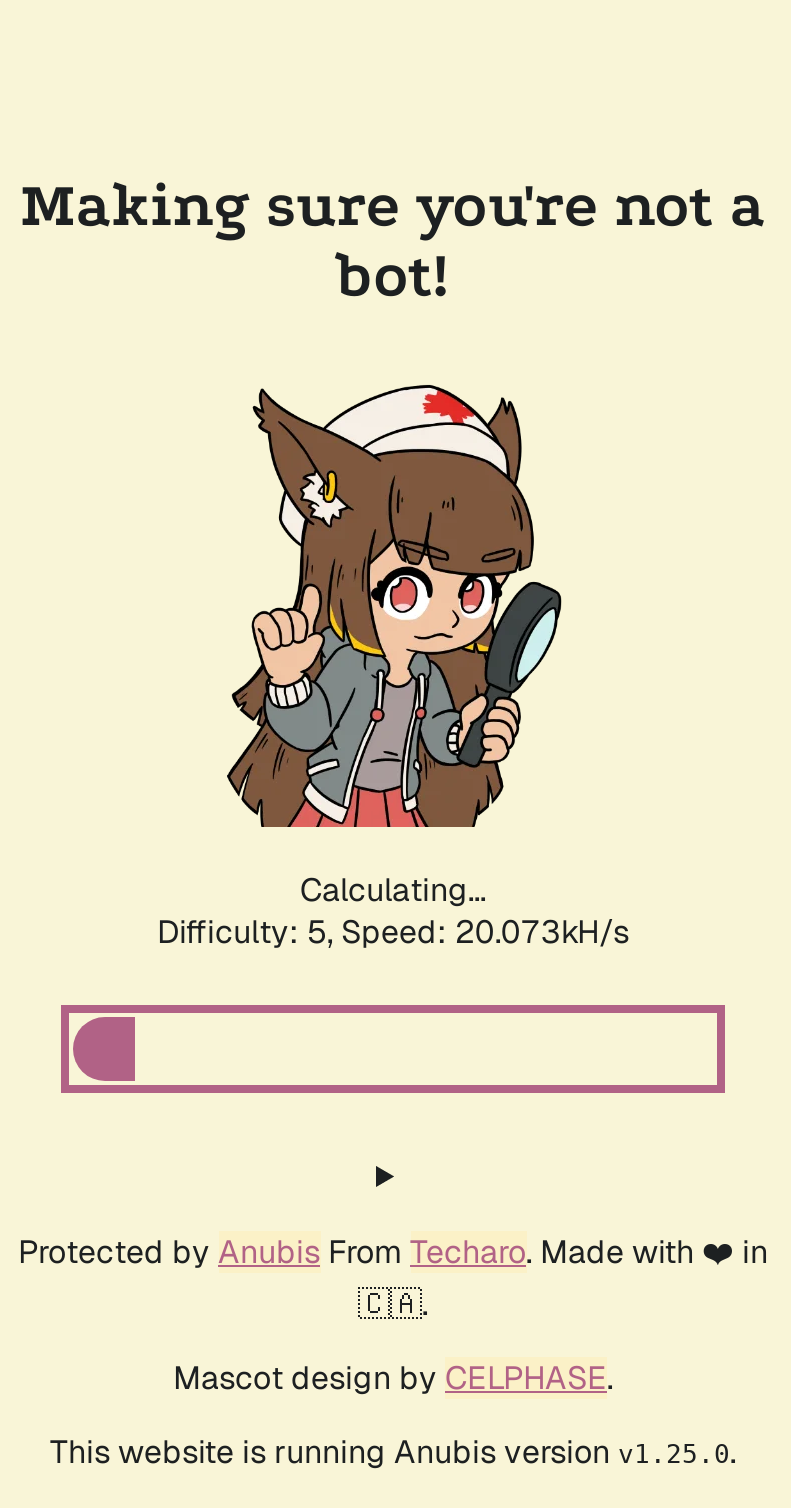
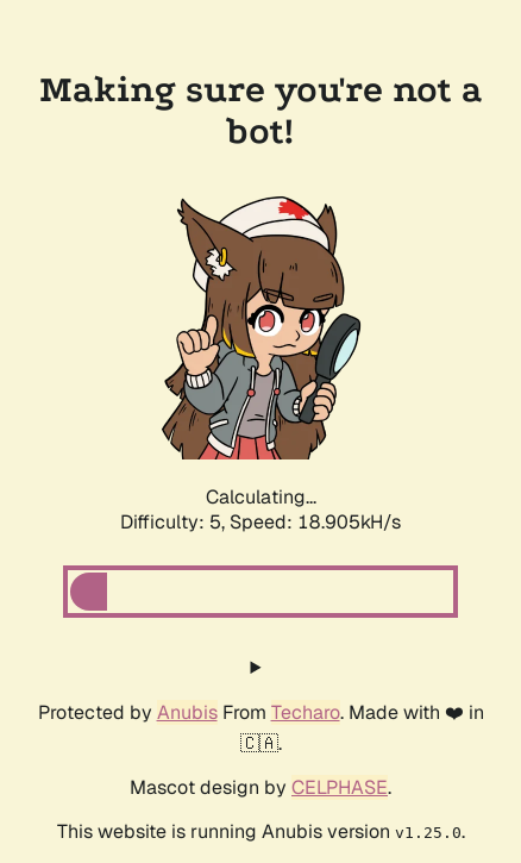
[157,911,629,953] Difficulty: 5, Speed: 20.073kH/s -> [120,509,401,534] Difficulty: 5, Speed: 18.905kH/s

